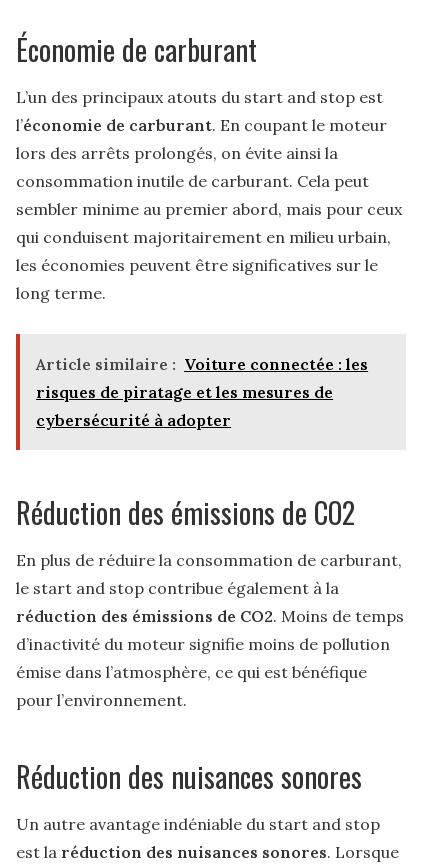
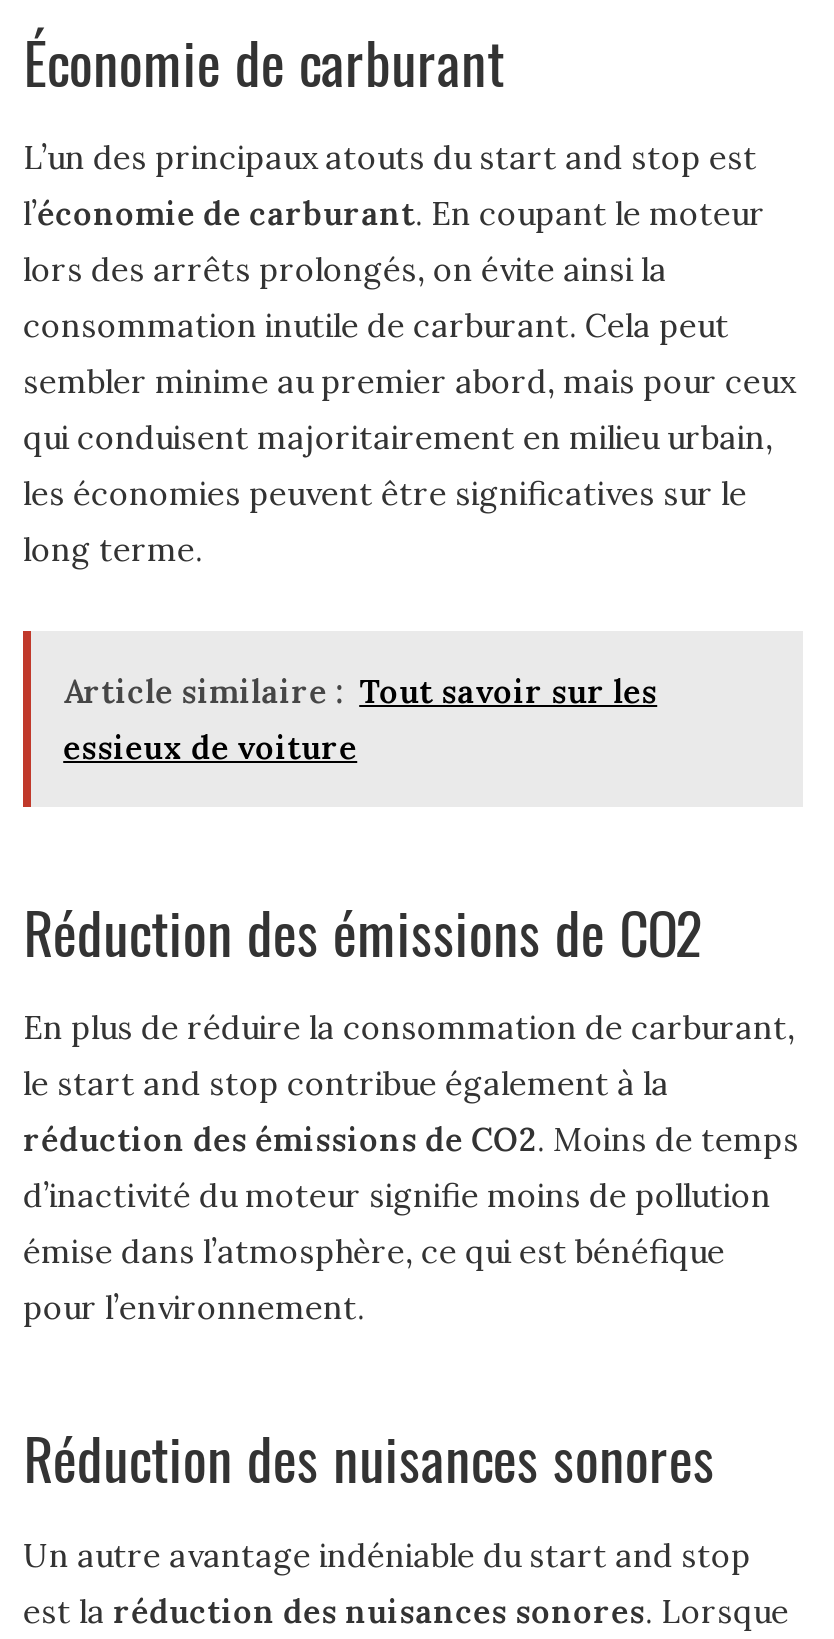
[36,354,368,430] Article similaire : Voiture connectée : les | risques de piratage et les mesures de | cybersécurité à adopter -> [63,671,657,767] Article similaire : Tout savoir sur les | essieux de voiture

